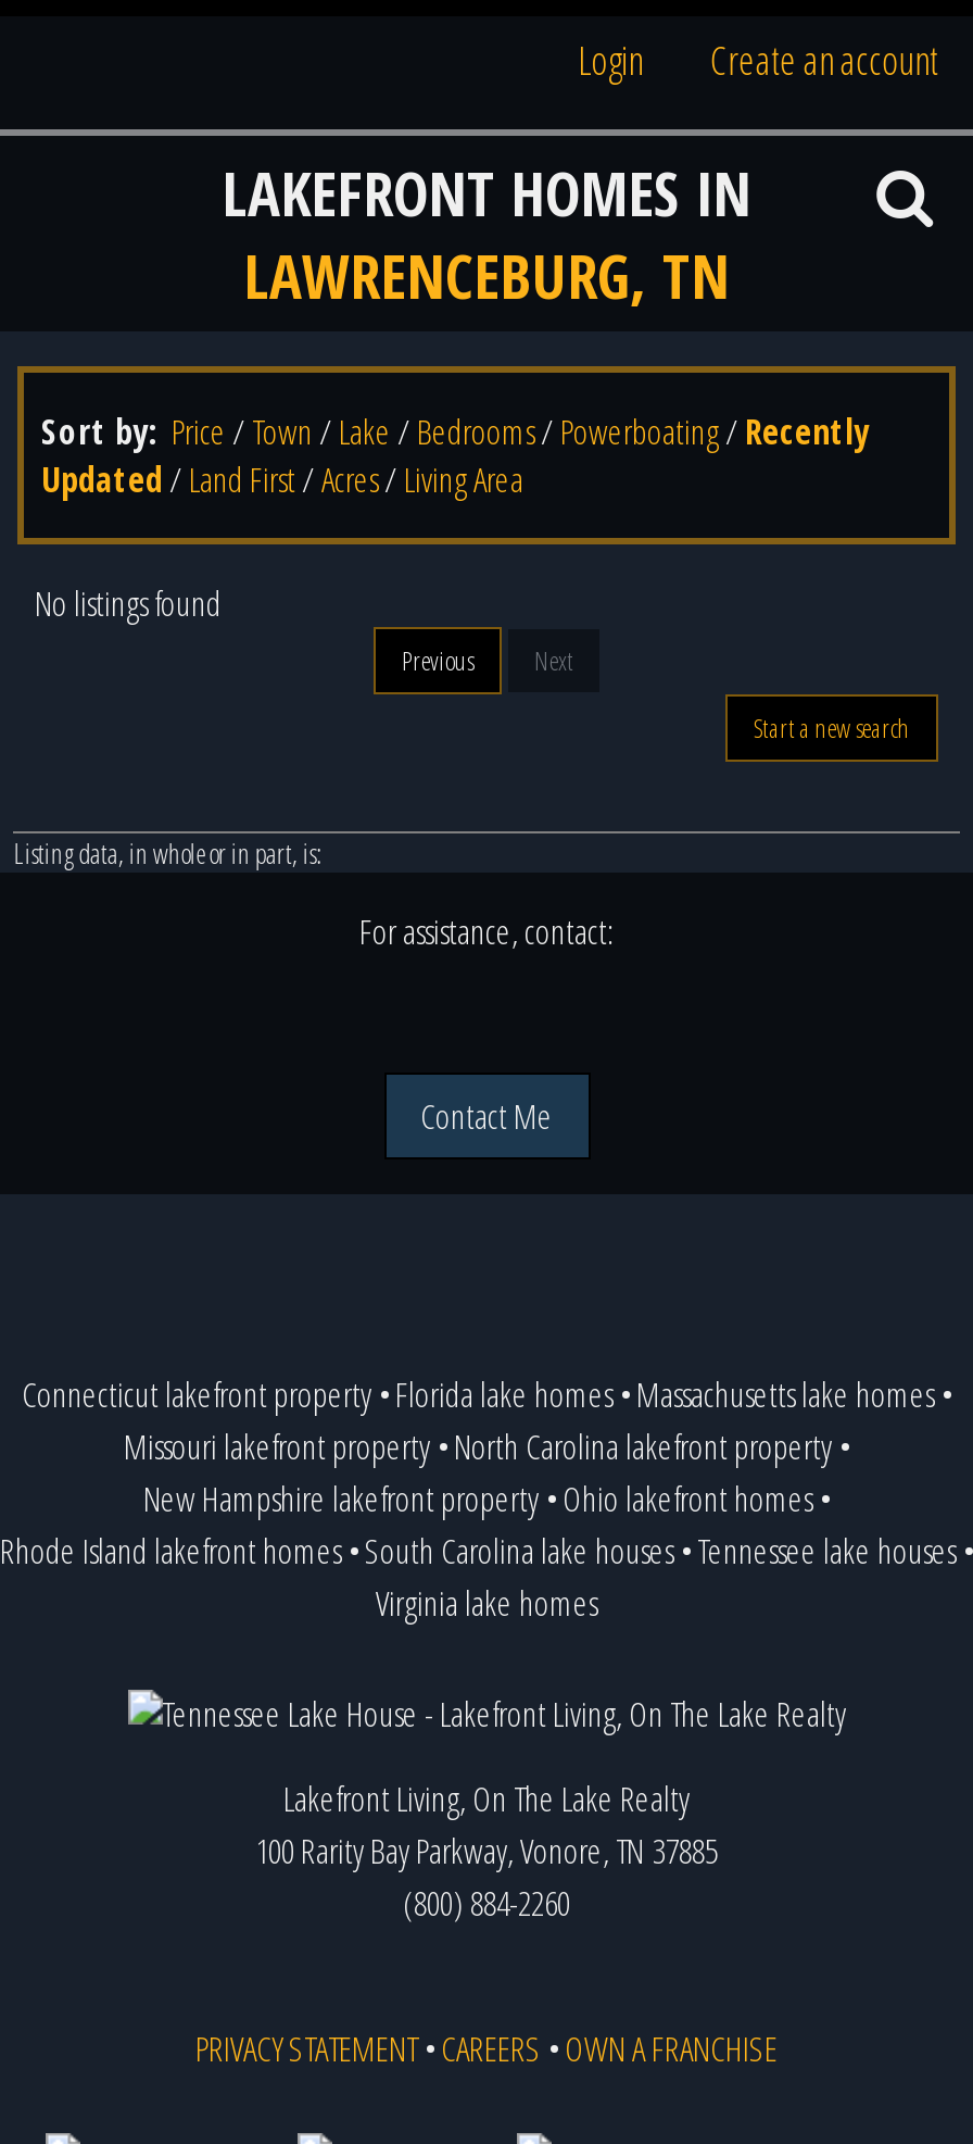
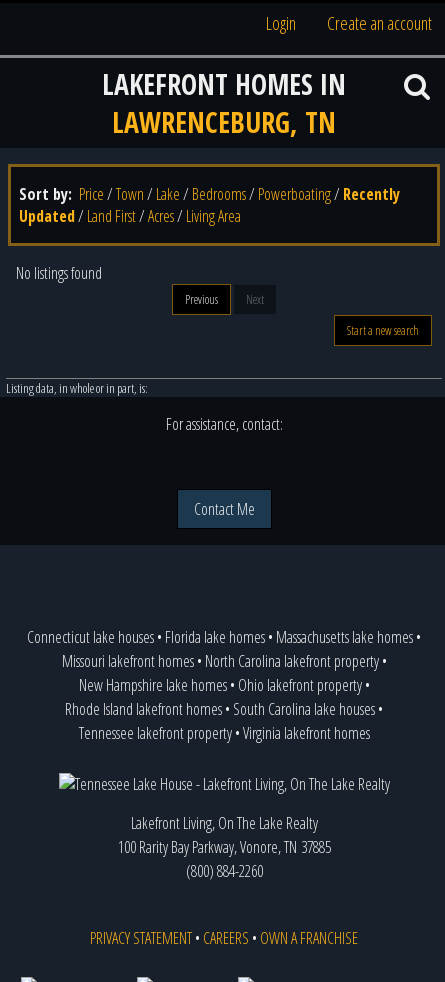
[0,1370,973,1627] Connecticut lakefront property • Florida lake homes • Massachusetts lake homes • | Missouri lakefront property • North Carolina lakefront property • | New Hampshire lakefront property • Ohio lakefront homes • | Rhode Island lakefront homes •South Carolina lake houses •Tennessee lake houses • | Virginia lake homes -> [27,626,421,744] Connecticut lake houses • Florida lake homes • Massachusetts lake homes • | Missouri lakefront homes • North Carolina lakefront property • | New Hampshire lake homes • Ohio lakefront property • | Rhode Island lakefront homes • South Carolina lake houses • | Tennessee lakefront property • Virginia lakefront homes

